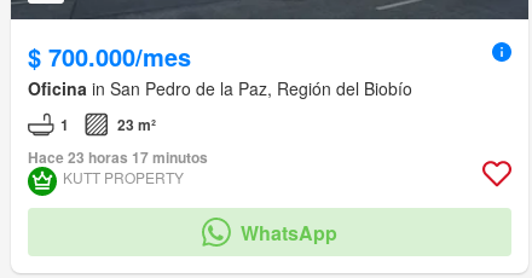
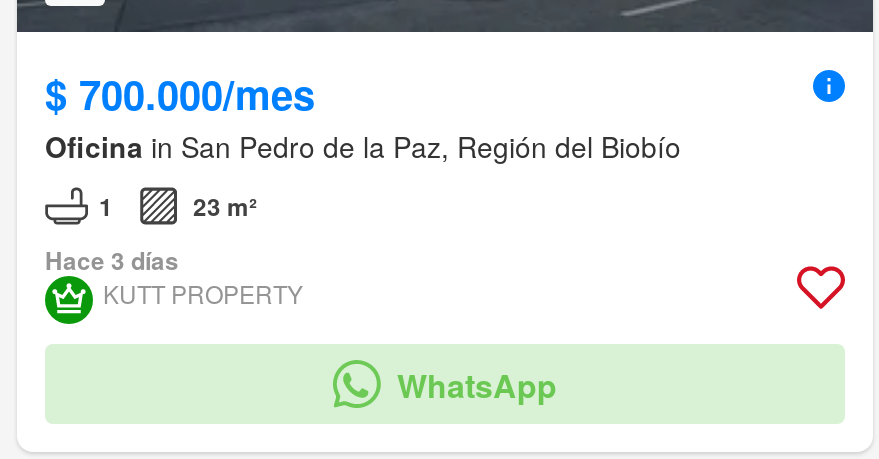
[28,147,208,168] Hace 23 horas 17 minutos -> [45,243,179,279] Hace 3 días

